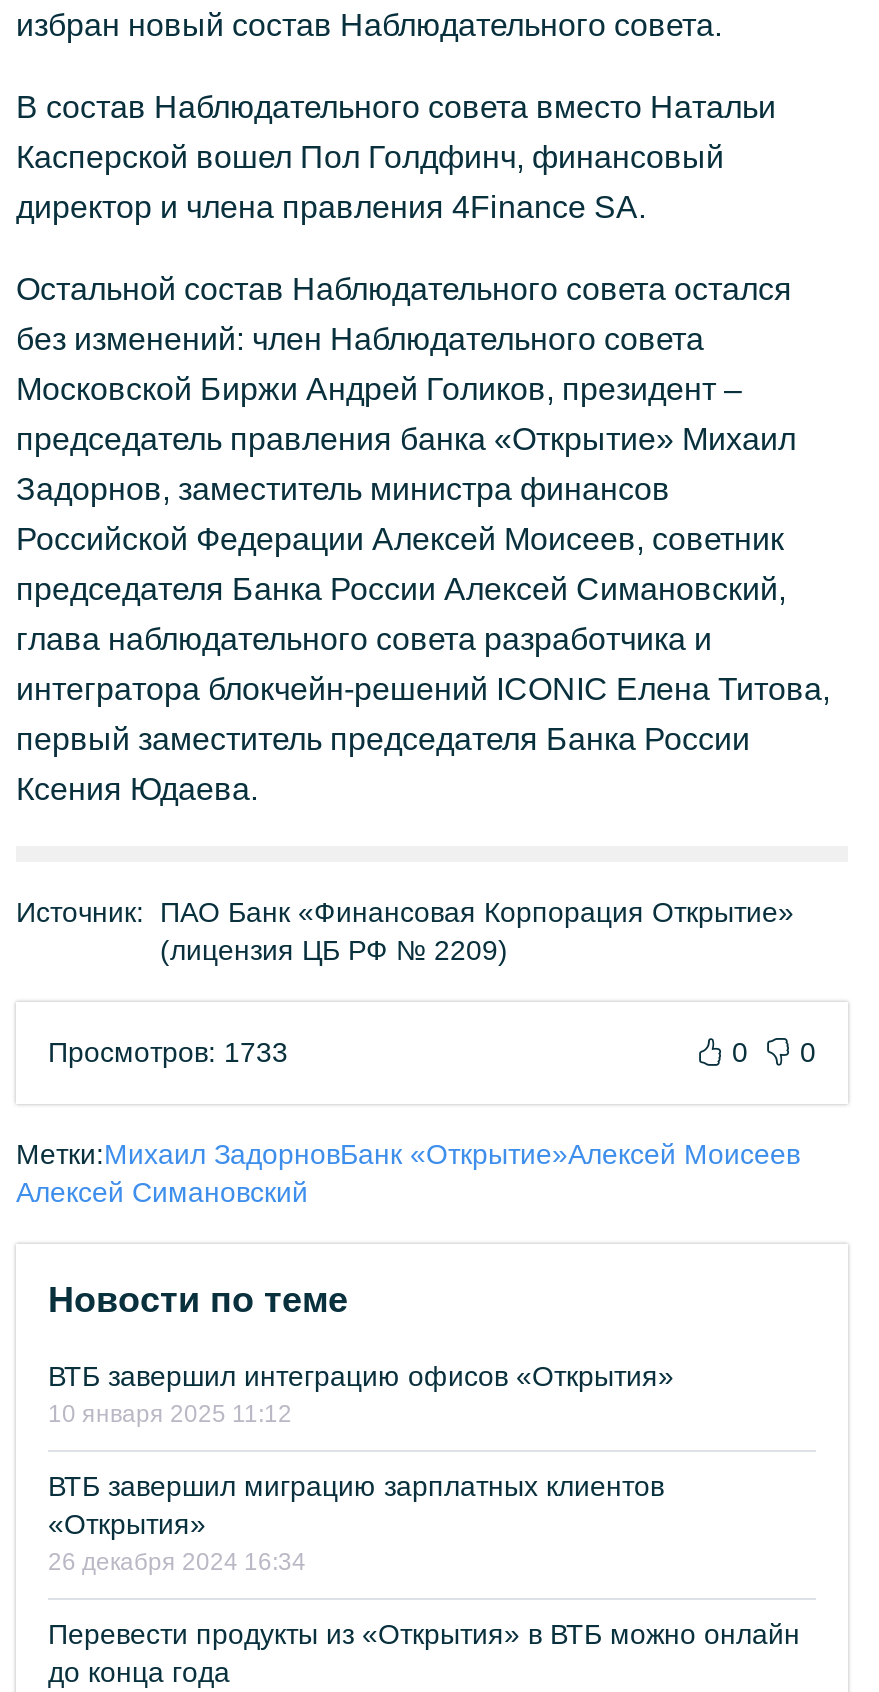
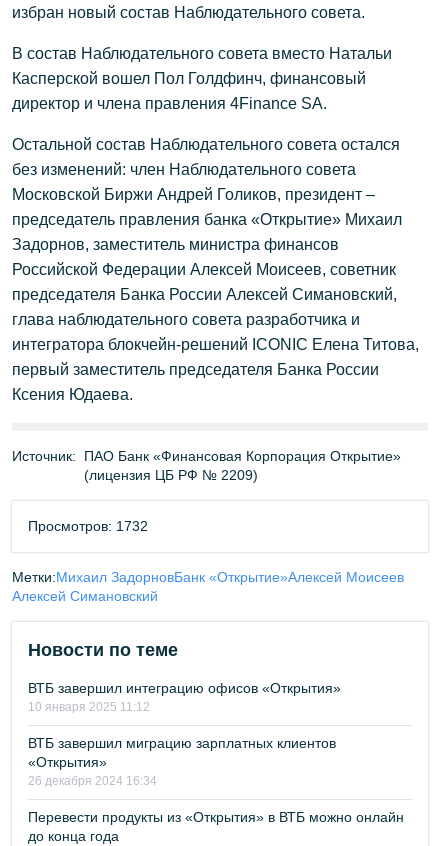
[48,1036,816,1068] Просмотров: 1733 | 0 | 0 -> [28,518,148,534] Просмотров: 1732

